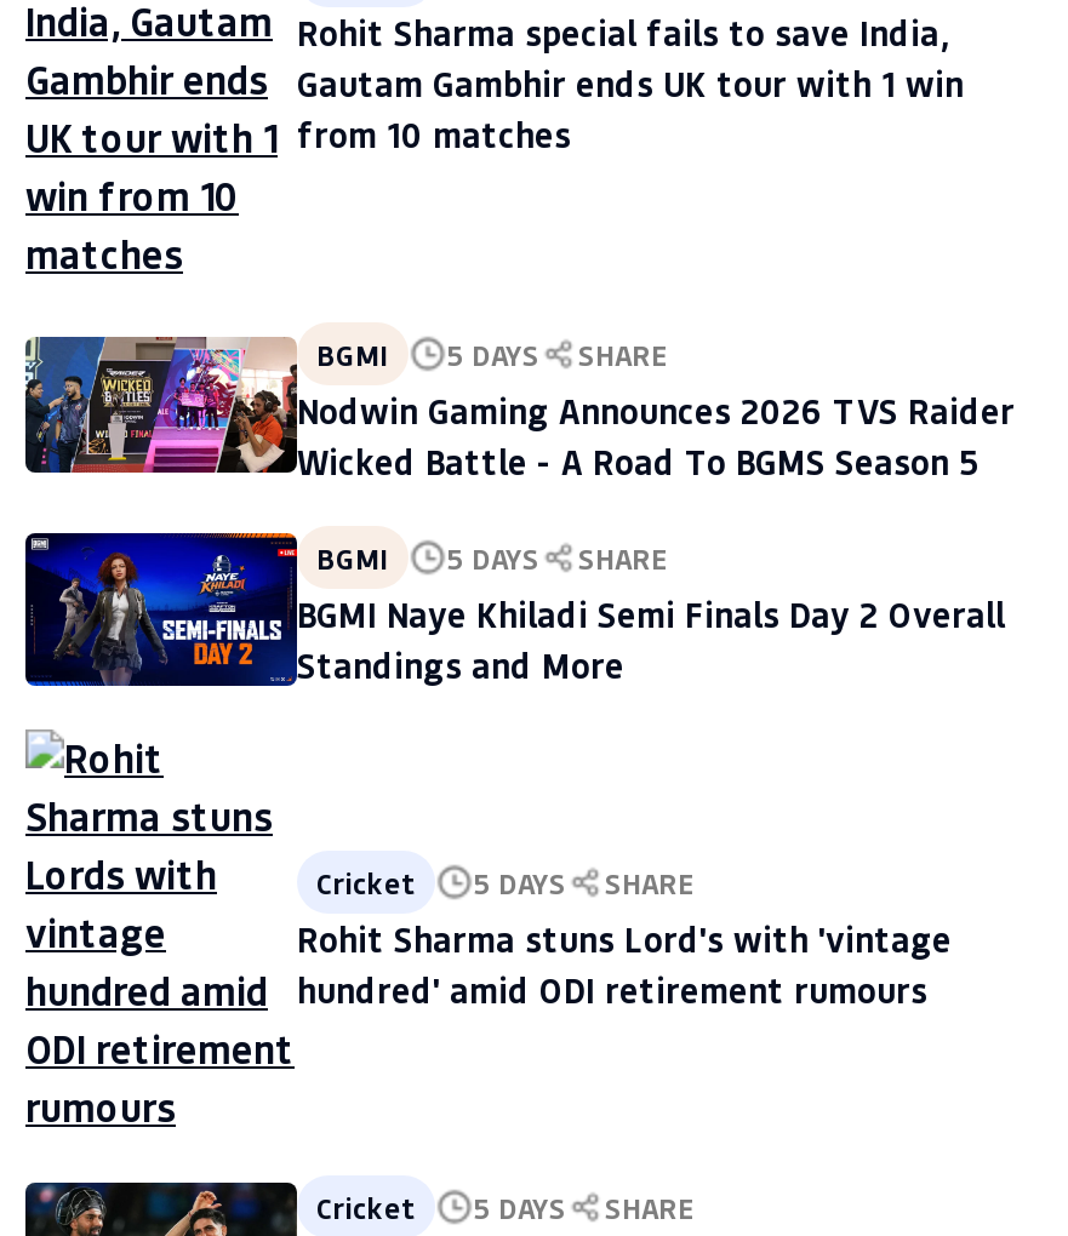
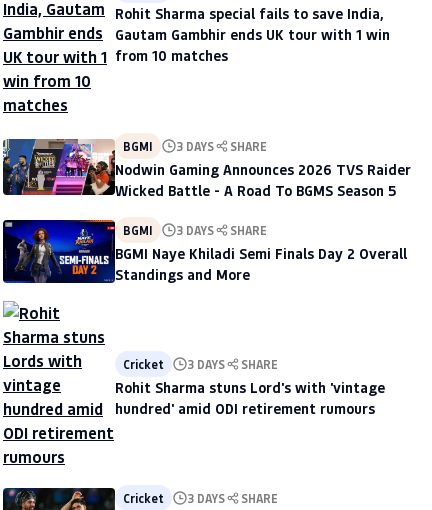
[316,335,668,373] BGMI 5 DAYS SHARE -> [123,138,267,154] BGMI 3 DAYS SHARE
[316,538,668,577] BGMI 5 DAYS SHARE -> [123,222,267,238] BGMI 3 DAYS SHARE
[316,863,695,902] Cricket 5 DAYS SHARE -> [123,356,278,372] Cricket 3 DAYS SHARE
[316,1188,695,1227] Cricket 5 DAYS SHARE -> [123,490,278,506] Cricket 3 DAYS SHARE

